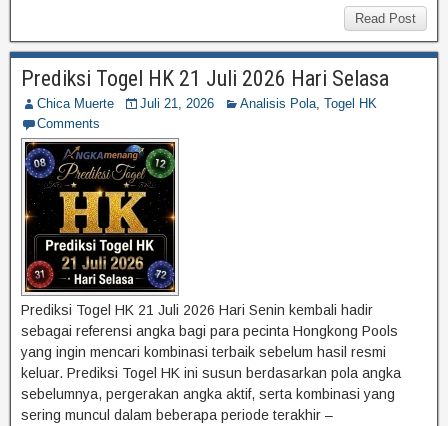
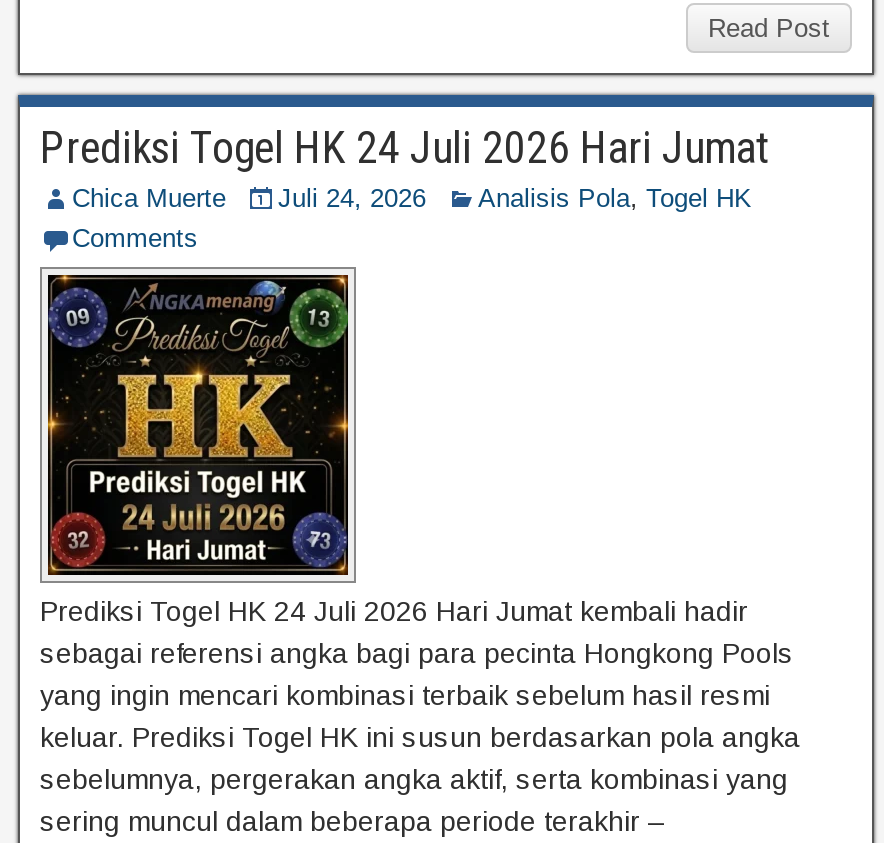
[21,66,389,91] Prediksi Togel HK 21 Juli 2026 Hari Selasa -> [40,123,770,173] Prediksi Togel HK 24 Juli 2026 Hari Jumat
[37,96,377,111] Chica Muerte Juli 21, 2026 Analisis Pola, Togel HK -> [72,183,752,213] Chica Muerte Juli 24, 2026 Analisis Pola, Togel HK
[21,302,373,318] Prediksi Togel HK 21 Juli 2026 Hari Senin kembali hadir -> [40,595,748,627] Prediksi Togel HK 24 Juli 2026 Hari Jumat kembali hadir

